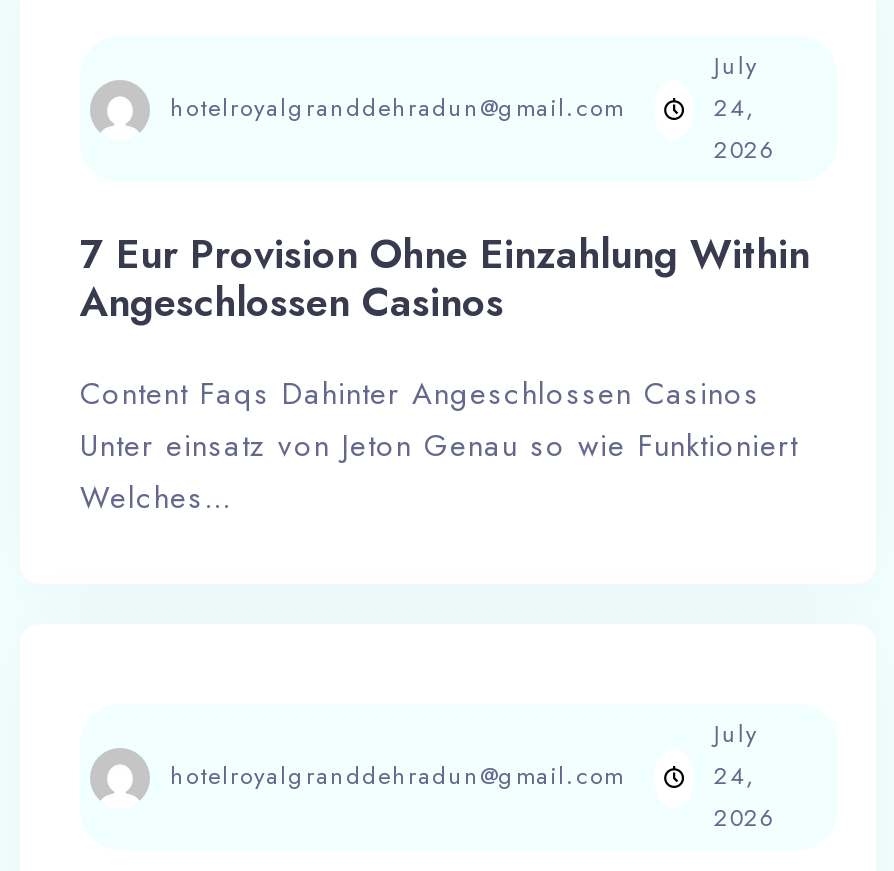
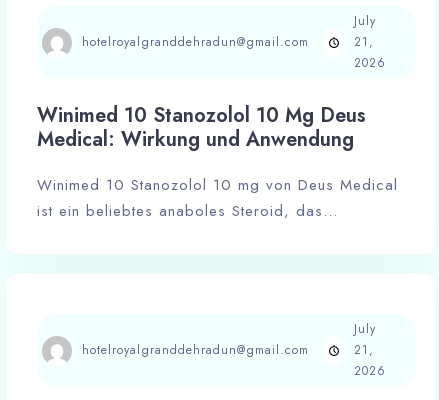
[714,90,756,126] 24, -> [354,33,374,51] 21,
[80,226,810,332] 7 Eur Provision Ohne Einzahlung Within | Angeschlossen Casinos -> [37,101,366,154] Winimed 10 Stanozolol 10 Mg Deus | Medical: Wirkung und Anwendung
[80,372,798,520] Content Faqs Dahinter Angeschlossen Casinos | Unter einsatz von Jeton Genau so wie Funktioniert | Welches… -> [37,174,398,222] Winimed 10 Stanozolol 10 mg von Deus Medical | ist ein beliebtes anaboles Steroid, das…
[714,758,756,794] 24, -> [354,341,374,359] 21,

